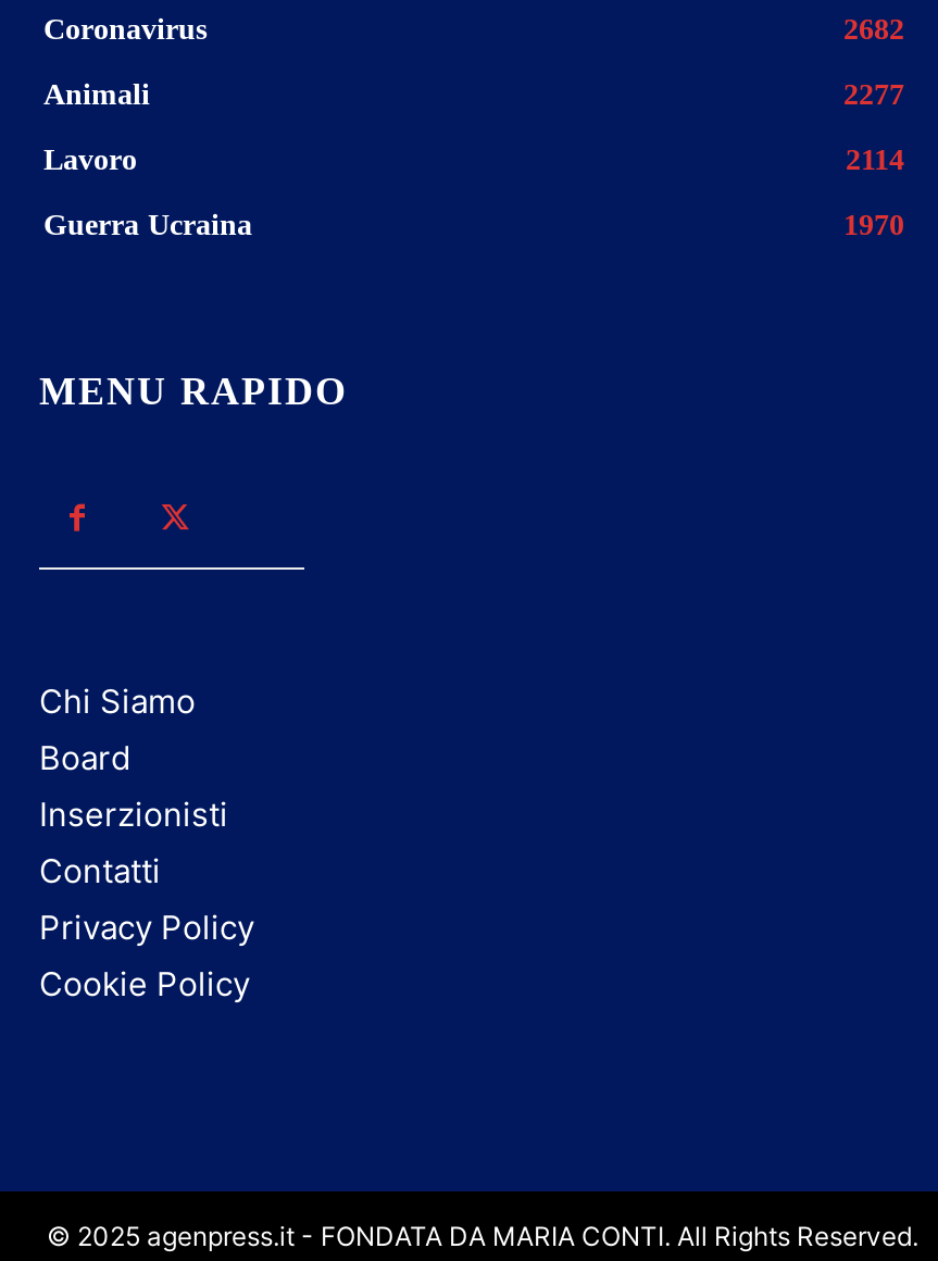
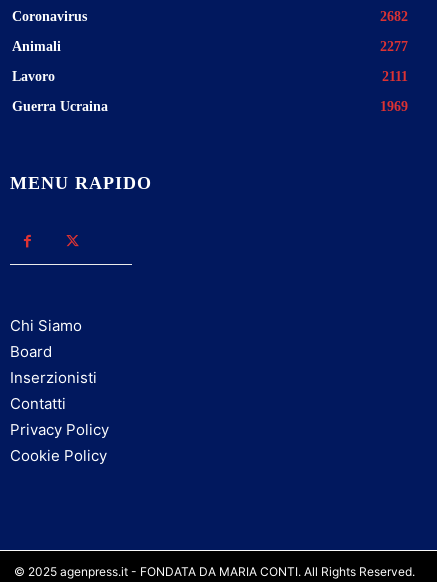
[846,145,904,177] 2114 -> [382,68,408,83] 2111
[843,210,904,242] 1970 -> [380,98,408,113] 1969

